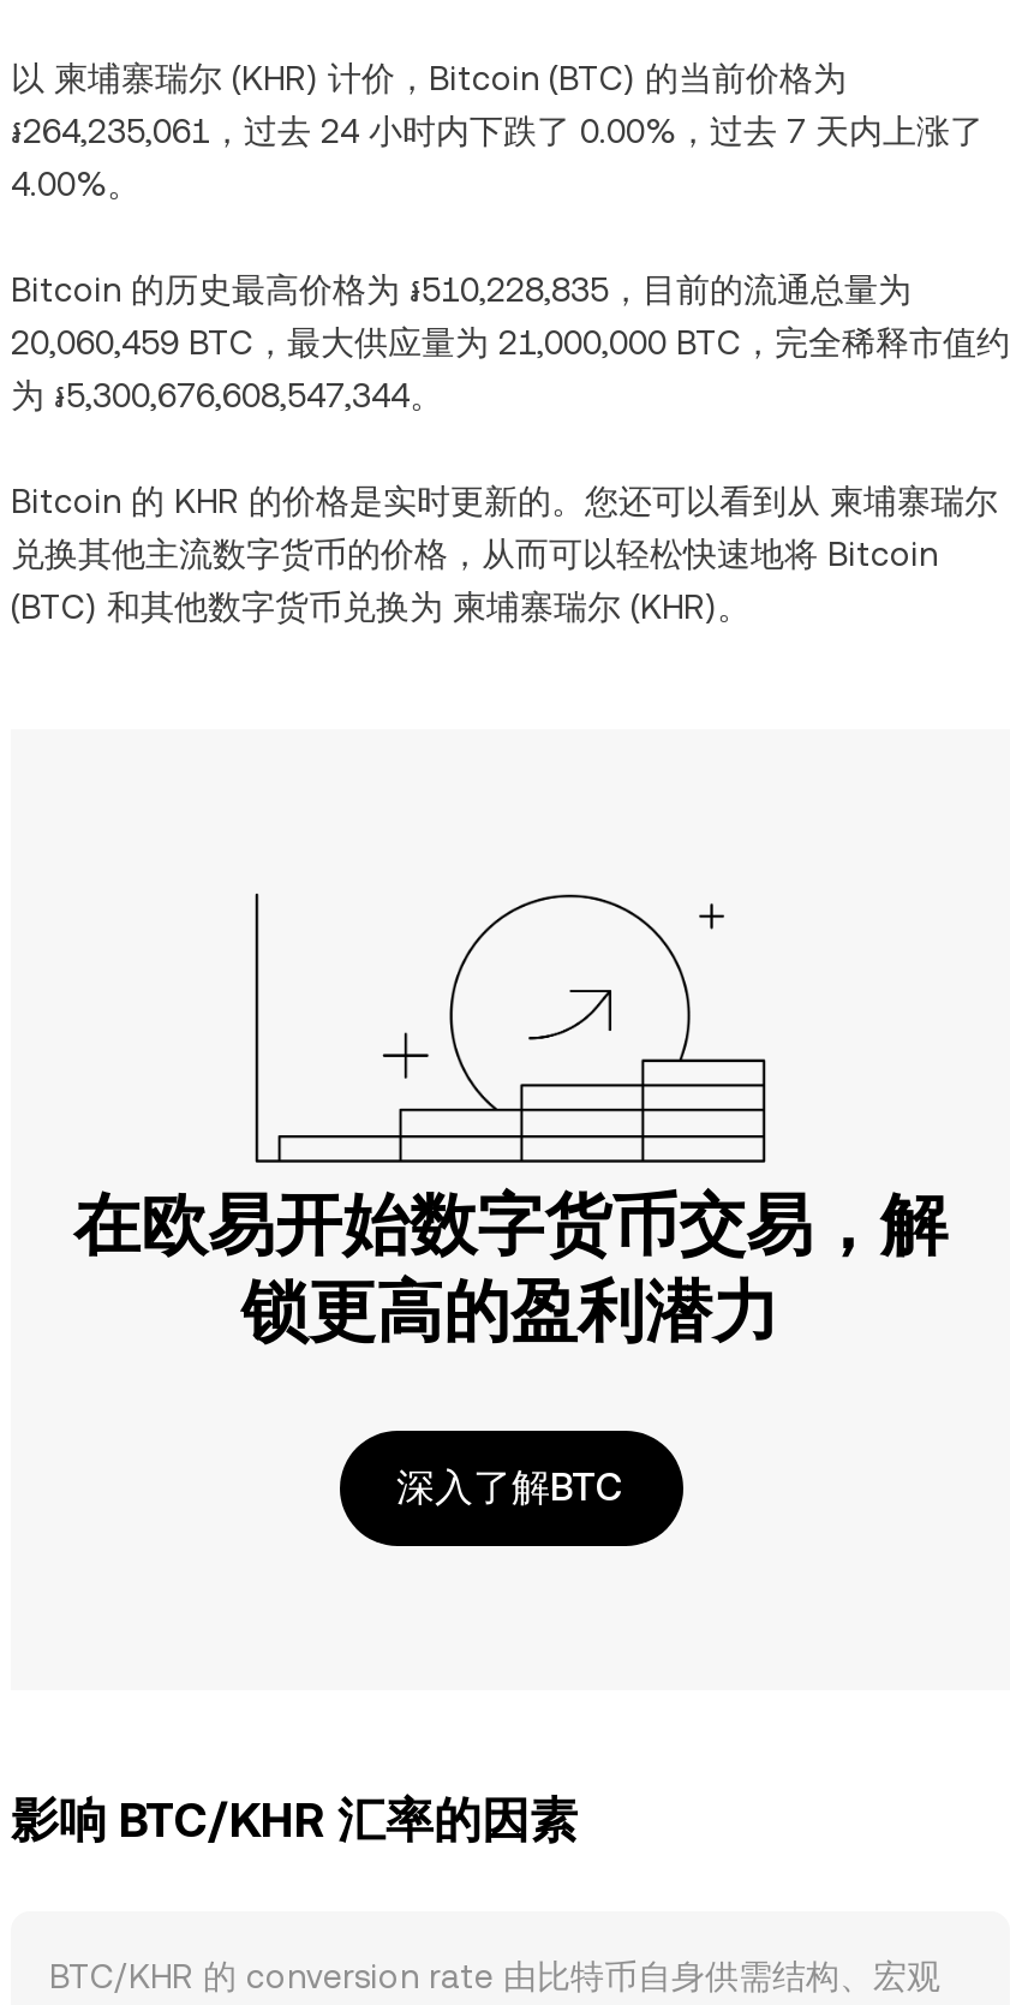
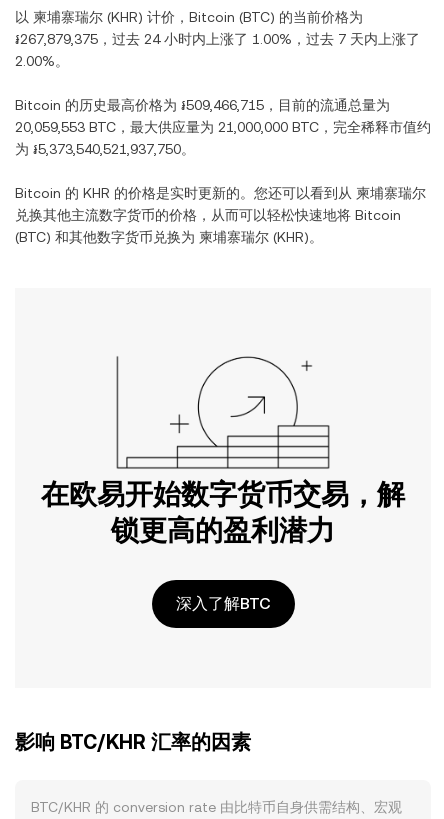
[11,112,984,150] ៛264,235,061，过去 24 小时内下跌了0.00%，过去 7 天内上涨了 -> [15,31,420,47] ៛267,879,375，过去 24 小时内上涨了1.00%，过去 7 天内上涨了
[11,165,141,203] 4.00%。 -> [15,53,69,69] 2.00%。
[11,270,912,309] Bitcoin的历史最高价格为៛510,228,835，目前的流通总量为 -> [15,97,390,113] Bitcoin的历史最高价格为៛509,466,715，目前的流通总量为
[11,323,1010,362] 20,060,459 BTC，最大供应量为21,000,000 BTC，完全稀释市值约 -> [15,119,431,135] 20,059,553 BTC，最大供应量为21,000,000 BTC，完全稀释市值约
[11,376,443,414] 为៛5,300,676,608,547,344。 -> [15,141,195,157] 为៛5,373,540,521,937,750。

